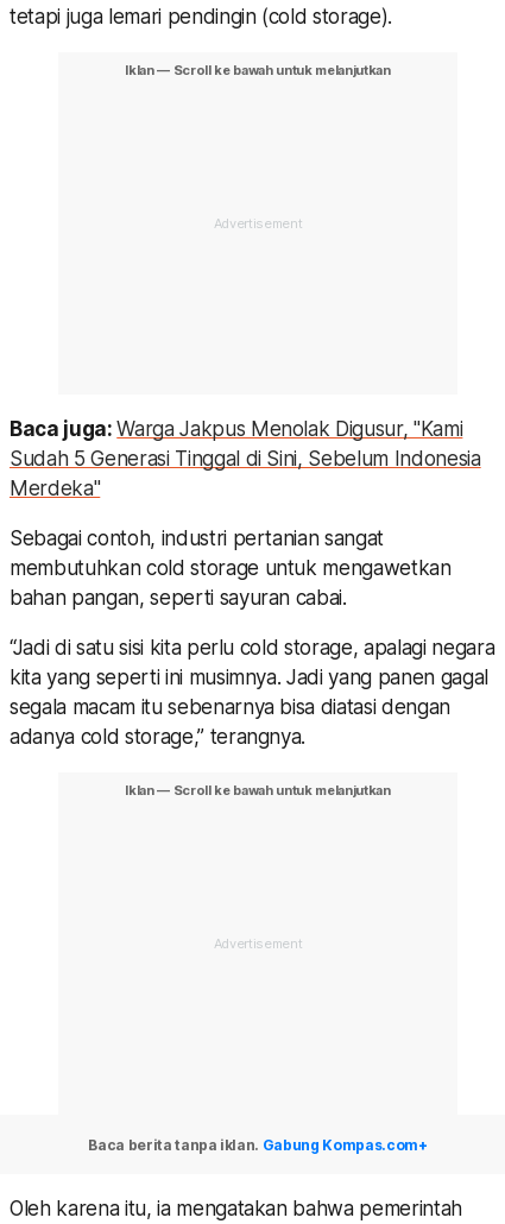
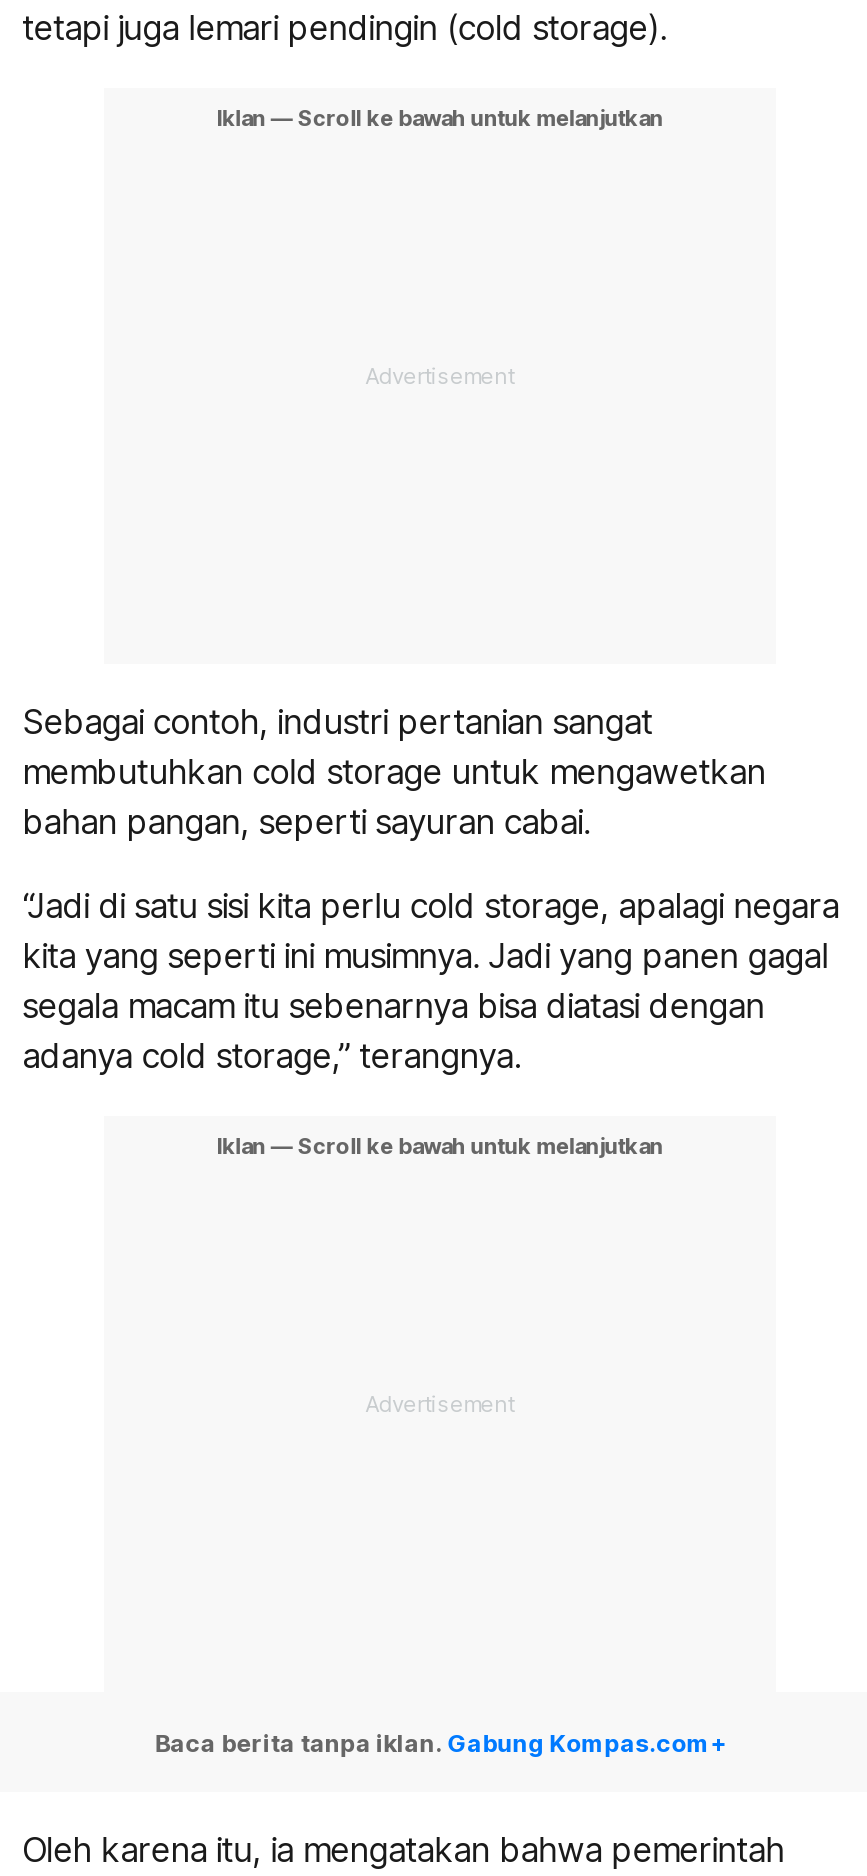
[10,417,481,500] Baca juga: Warga Jakpus Menolak Digusur, "Kami | Sudah 5 Generasi Tinggal di Sini, Sebelum Indonesia | Merdeka" -> none

